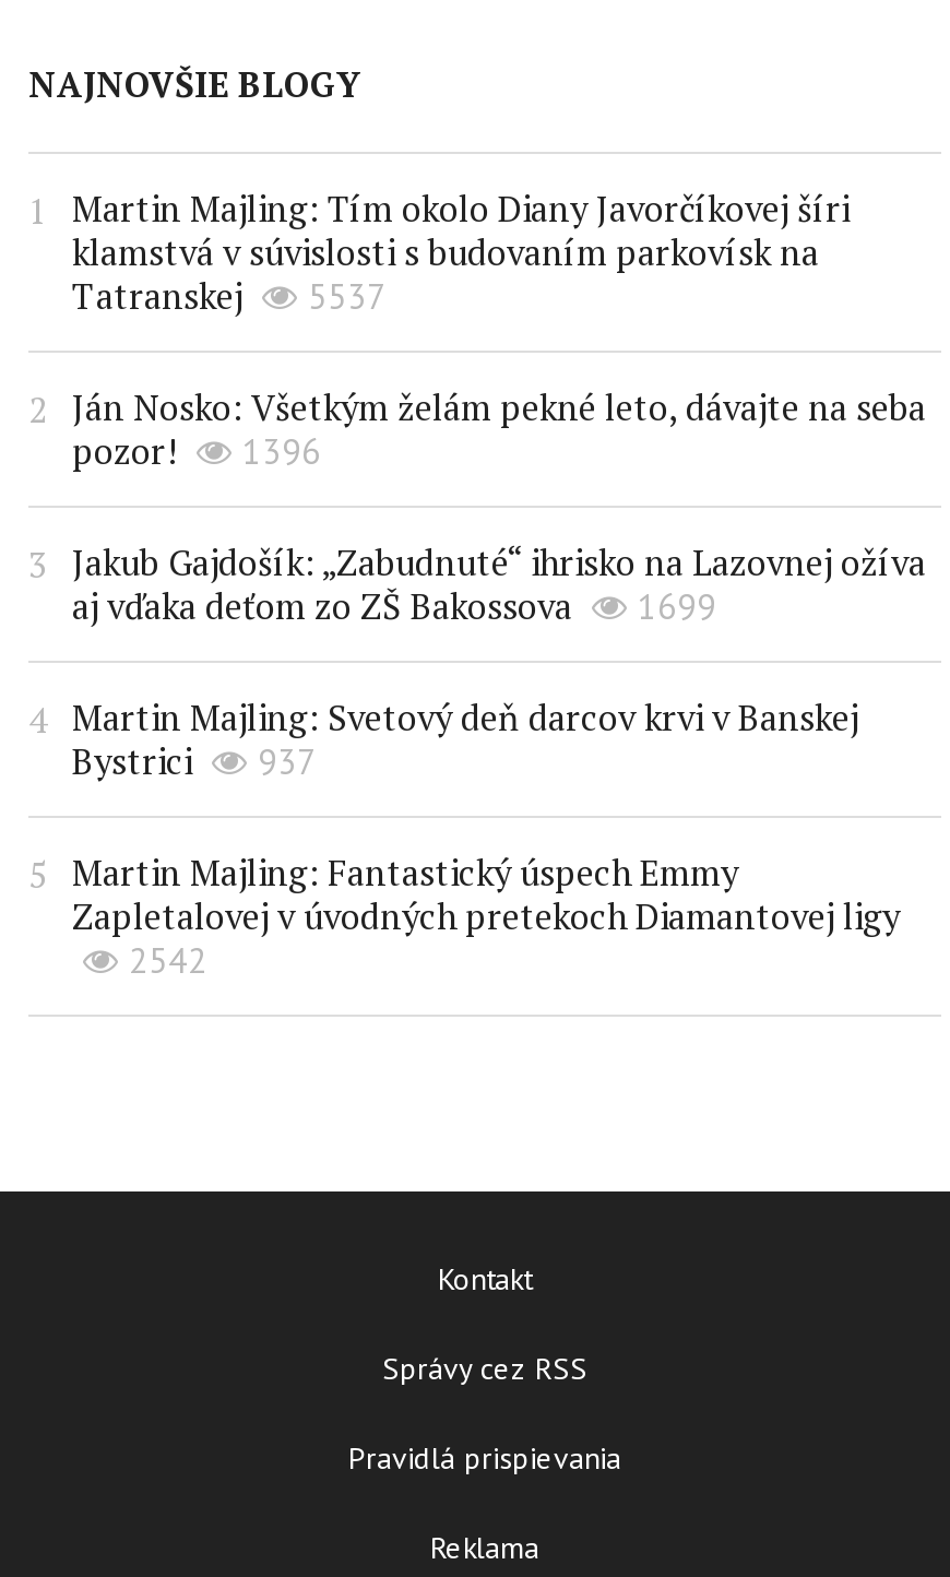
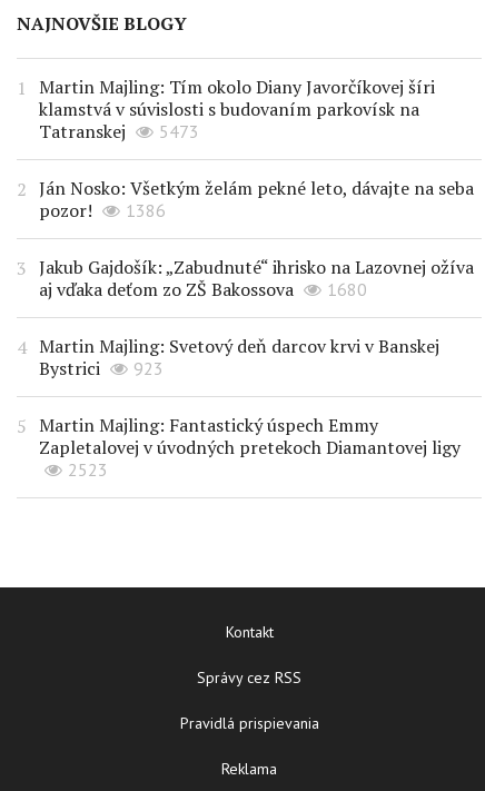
[72,271,387,319] Tatranskej 5537 -> [39,119,199,143] Tatranskej 5473
[72,426,321,474] pozor! 1396 -> [39,198,166,222] pozor! 1386
[72,581,716,629] aj vďaka deťom zo ZŠ Bakossova 1699 -> [39,277,367,301] aj vďaka deťom zo ZŠ Bakossova 1680
[72,737,317,785] Bystrici 937 -> [39,356,164,380] Bystrici 923
[129,937,207,981] 2542 -> [68,458,108,480] 2523

